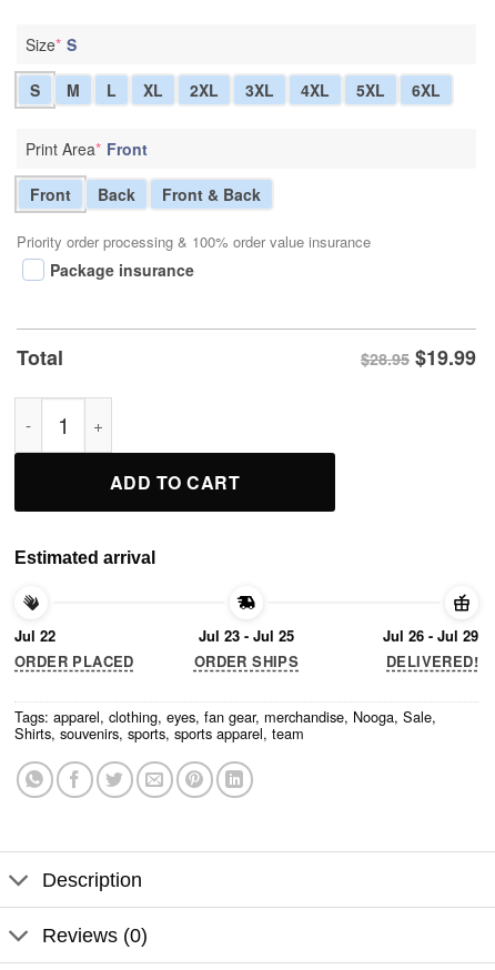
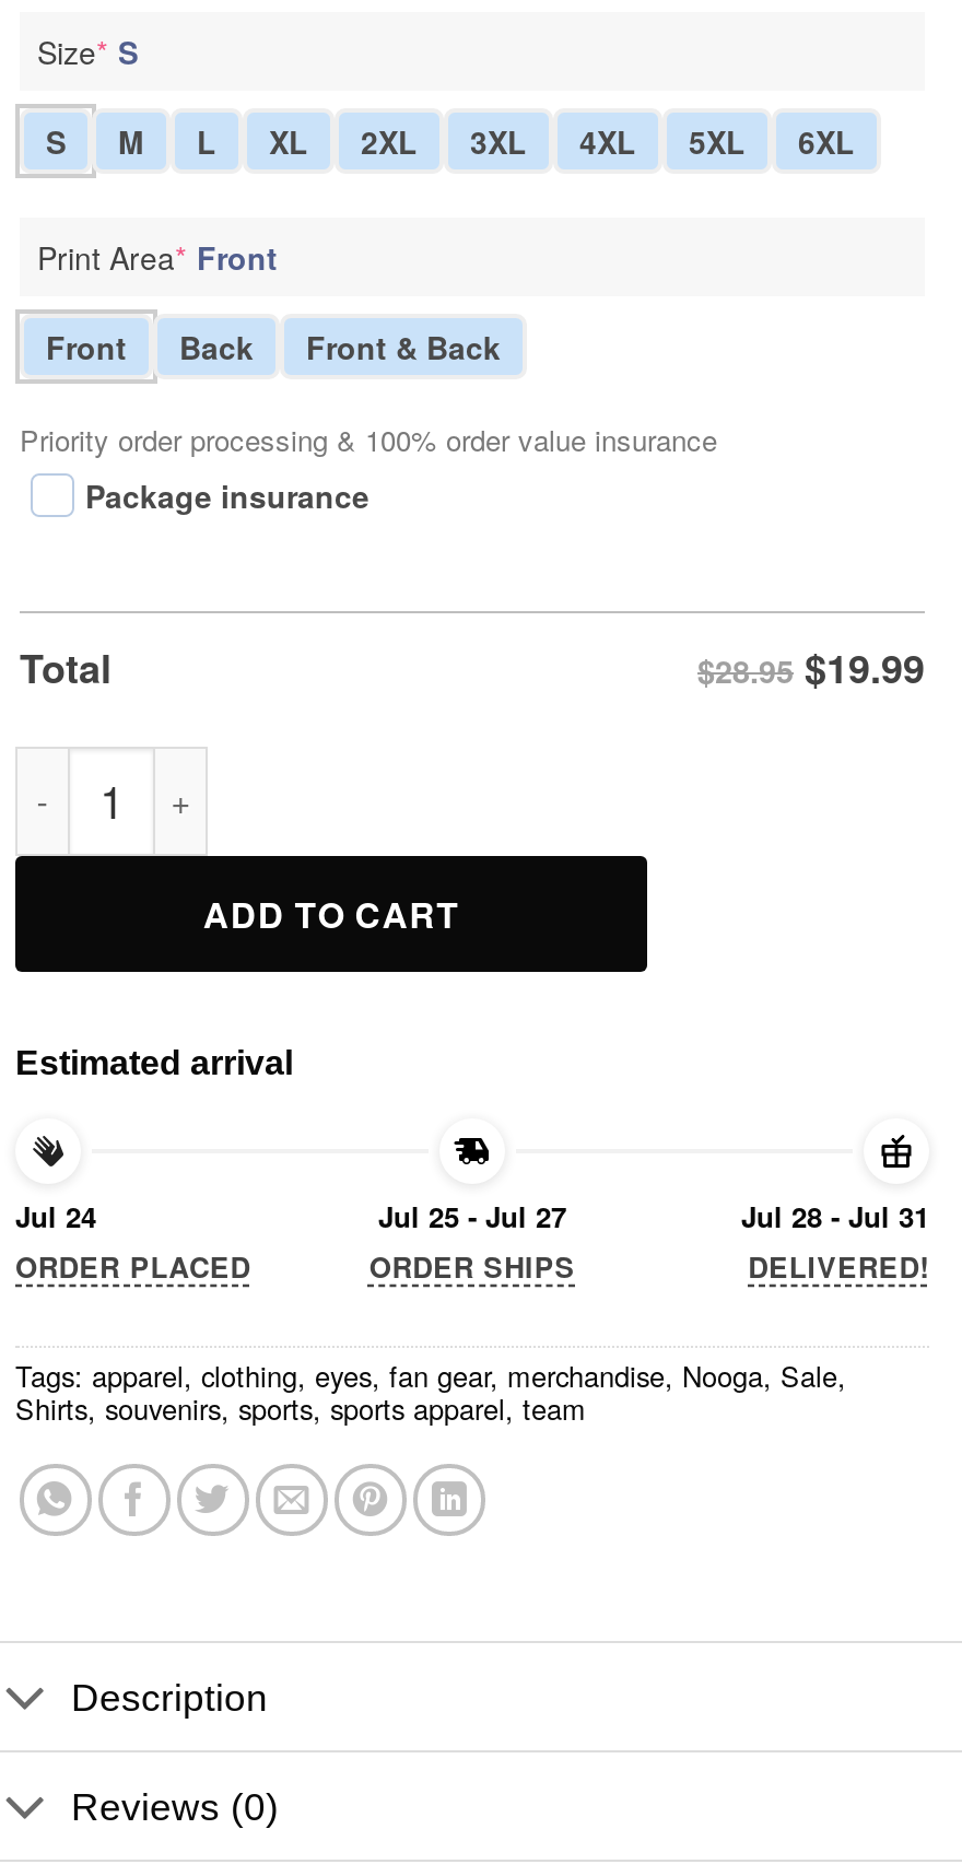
[14,624,55,645] Jul 22 -> [15,1194,96,1236] Jul 24
[199,624,294,645] Jul 23 - Jul 25 -> [378,1194,566,1236] Jul 25 - Jul 27
[383,624,478,645] Jul 26 - Jul 29 -> [741,1194,929,1236] Jul 28 - Jul 31

